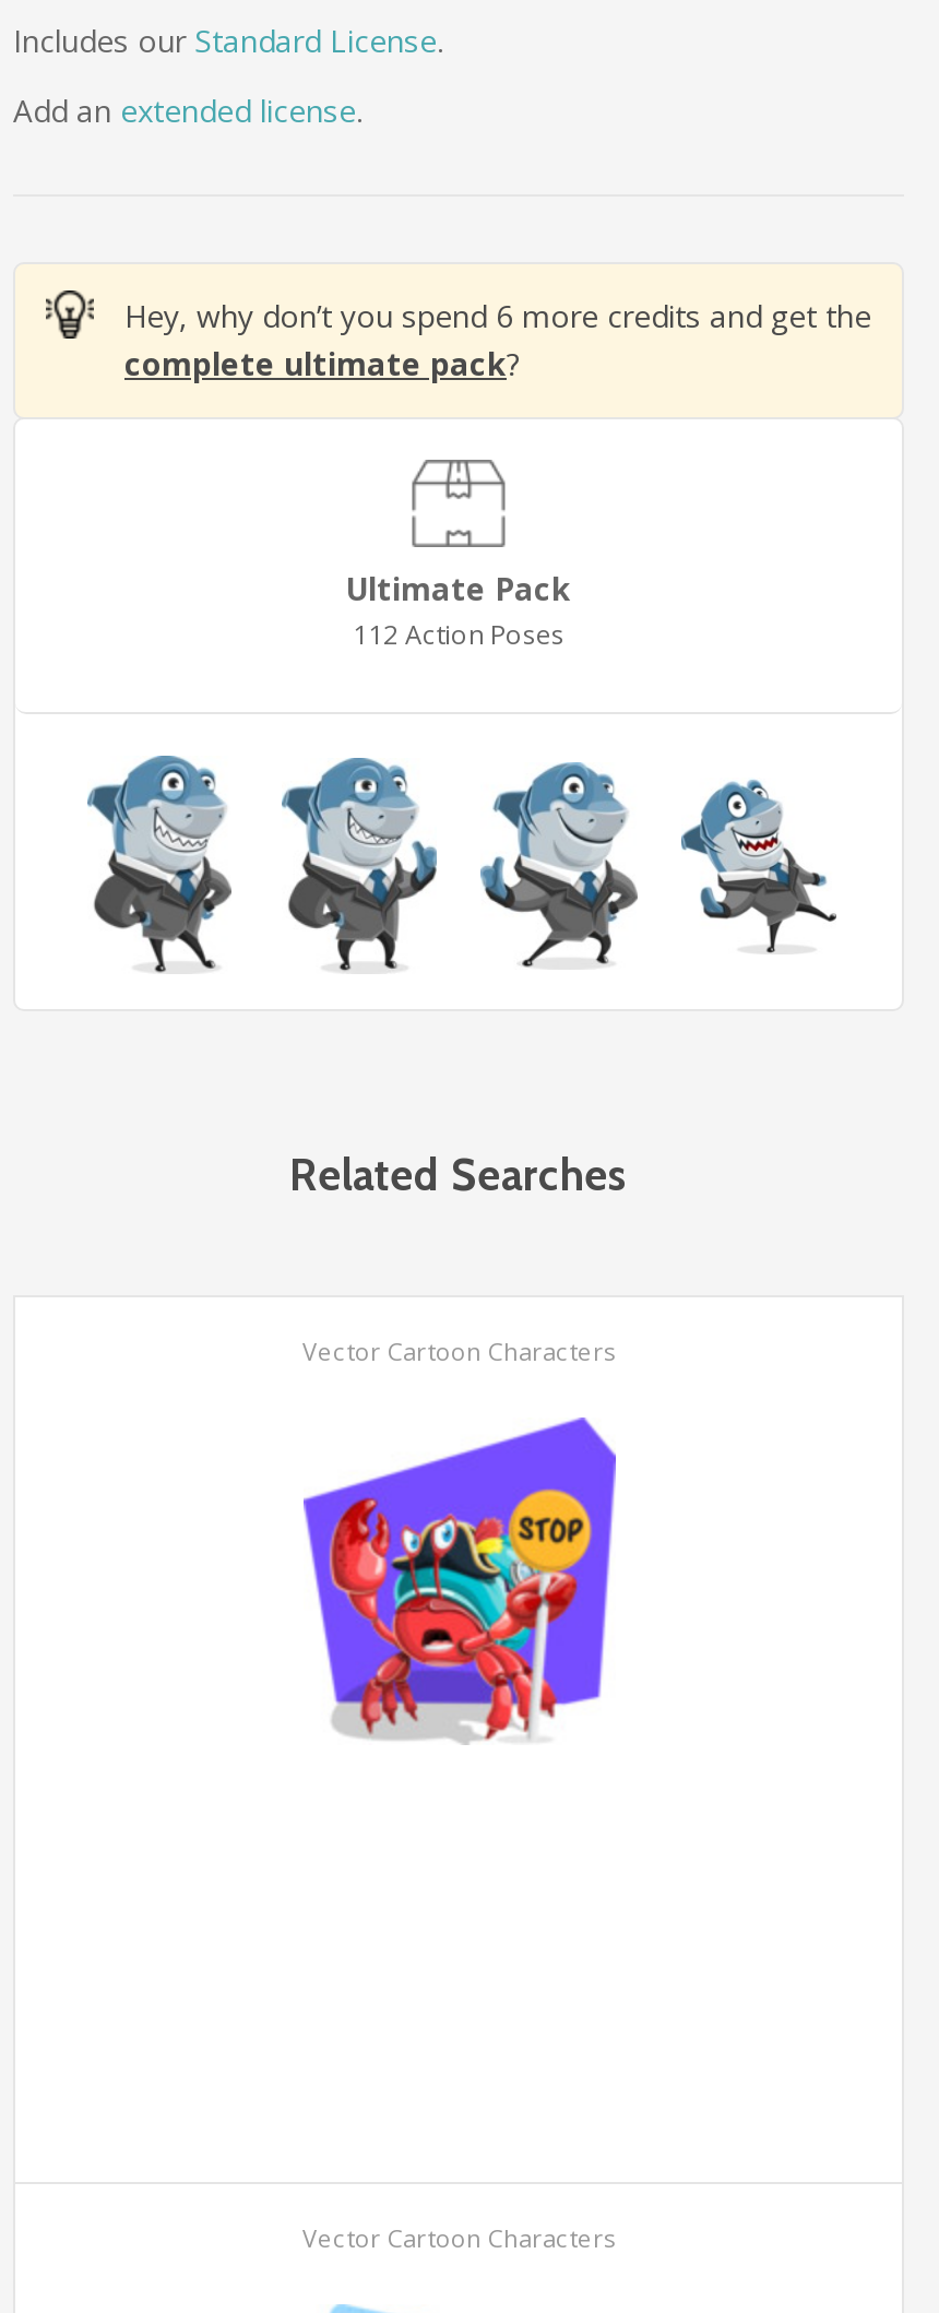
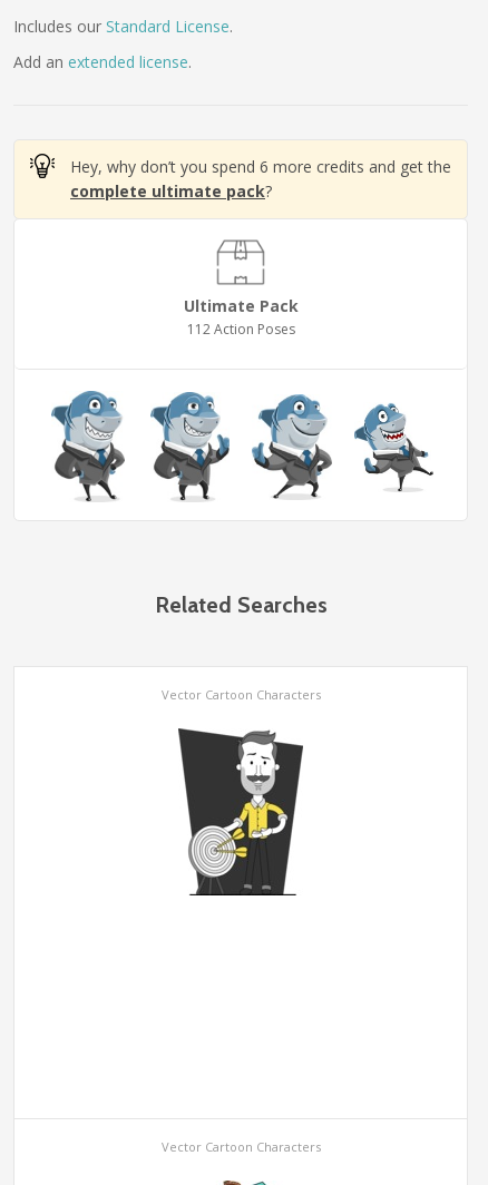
[301,1415,618,1745] [image] -> [162,727,321,897] [image]

